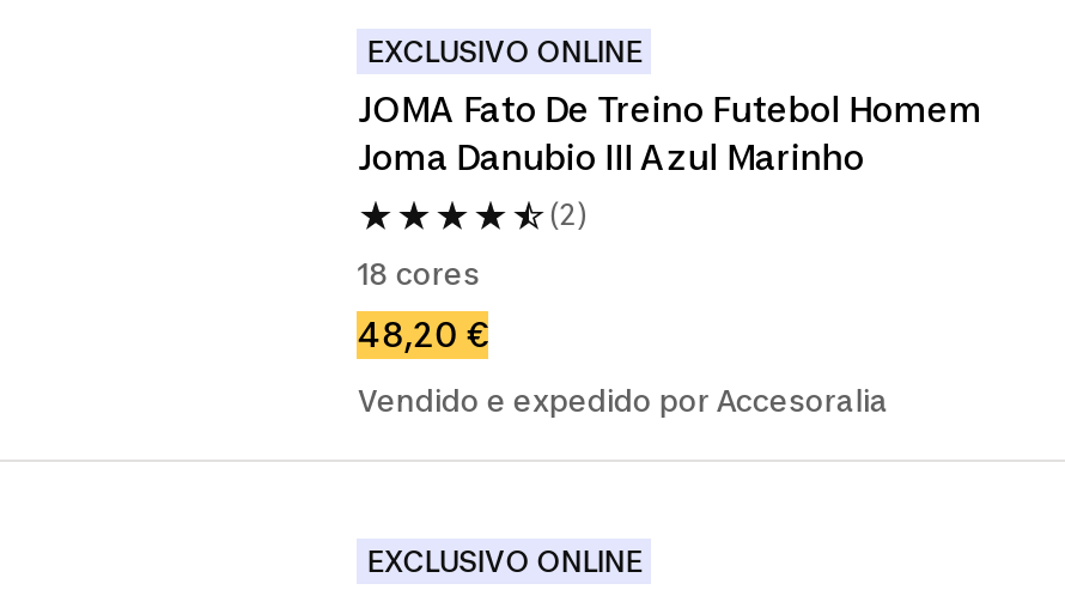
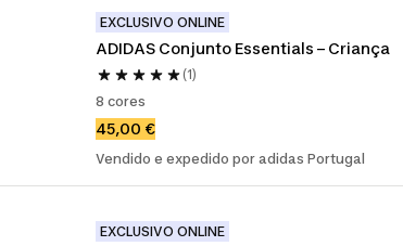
[357,89,982,177] JOMA Fato De Treino Futebol Homem | Joma Danubio III Azul Marinho -> [96,39,390,57] ADIDAS Conjunto Essentials – Criança
[549,196,587,232] (2) -> [183,66,197,82] (1)
[357,256,479,292] 18 cores -> [96,93,146,109] 8 cores
[357,314,489,354] 48,20 € -> [96,119,156,138] 45,00 €
[357,383,889,419] Vendido e expedido por Accesoralia -> [96,151,365,167] Vendido e expedido por adidas Portugal

